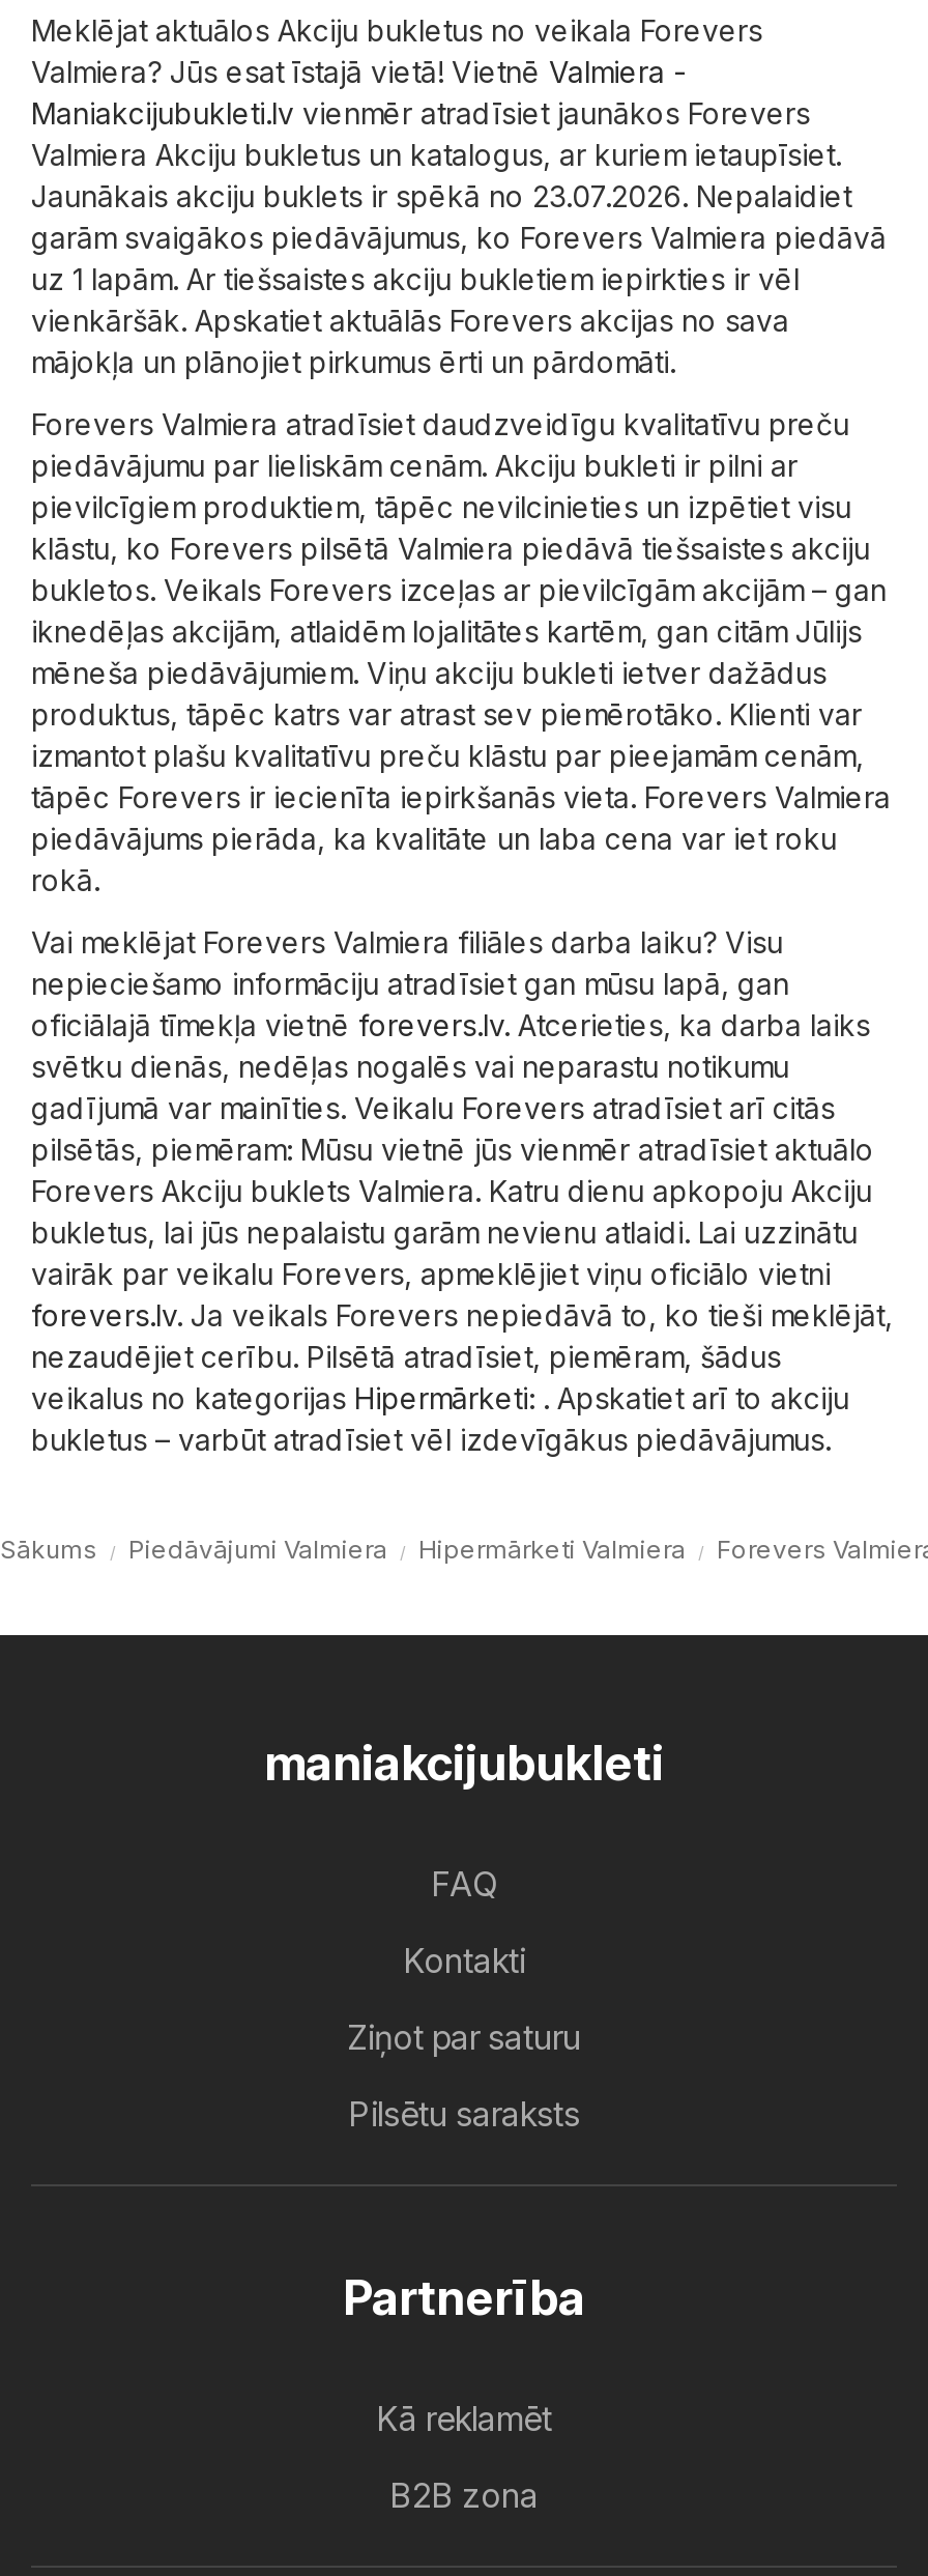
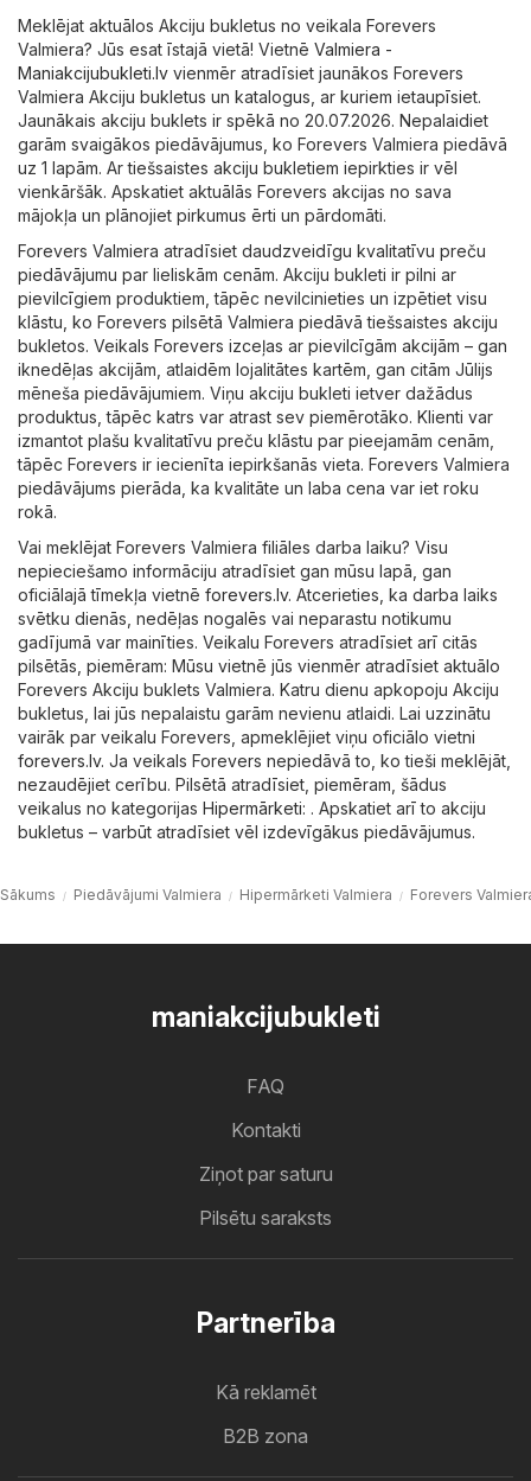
[31,179,851,214] Jaunākais akciju buklets ir spēkā no 23.07.2026. Nepalaidiet -> [18,111,488,131] Jaunākais akciju buklets ir spēkā no 20.07.2026. Nepalaidiet

